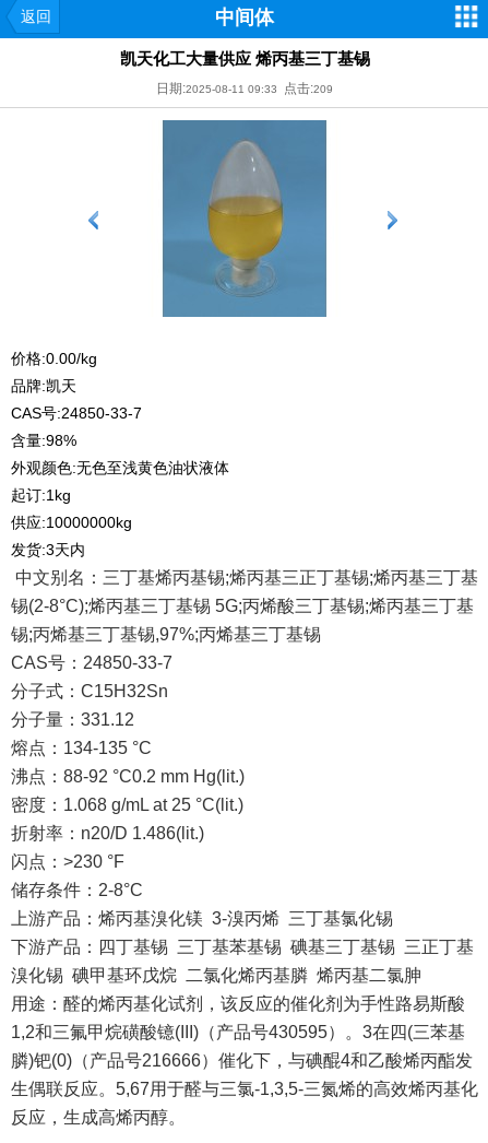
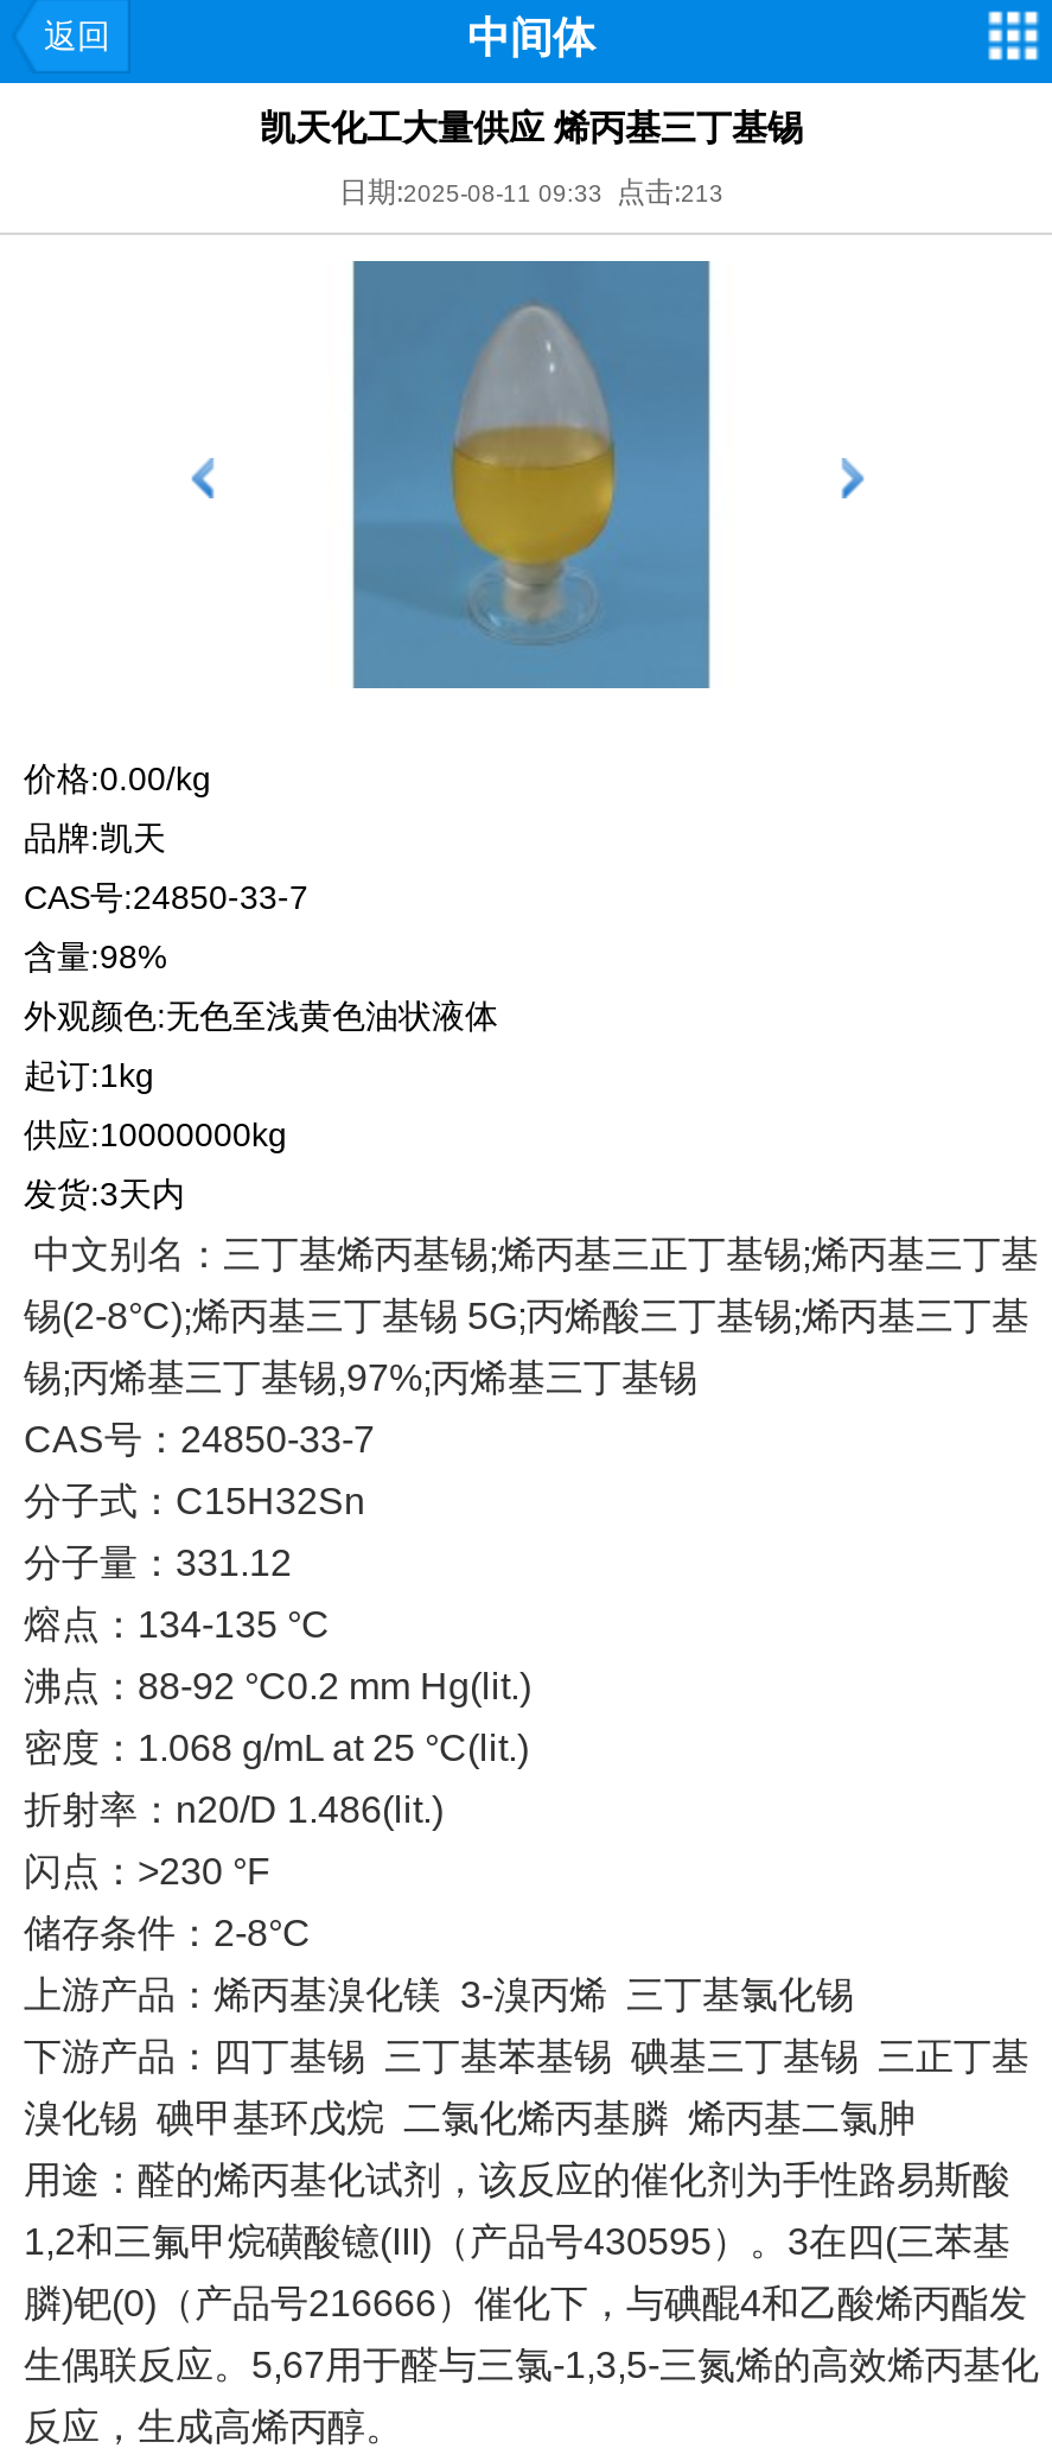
[156,81,333,96] 日期:2025-08-11 09:33点击:209 -> [339,176,723,209] 日期:2025-08-11 09:33点击:213

